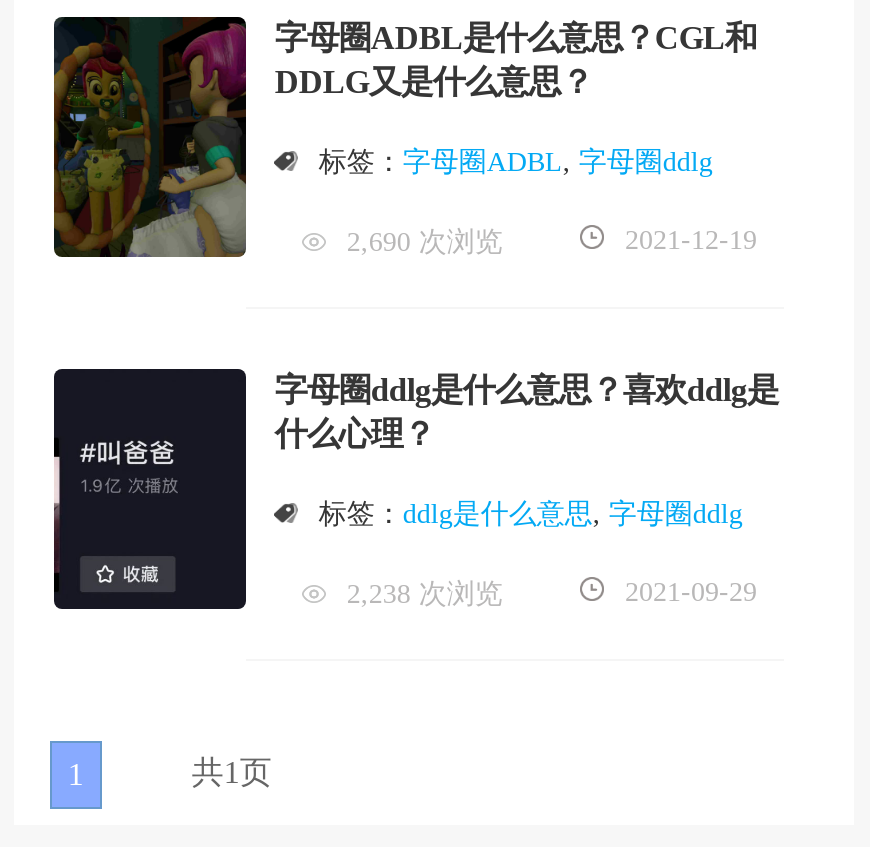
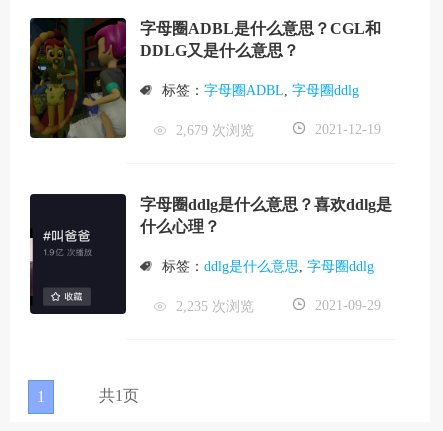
[347,228,503,258] 2,690 次浏览 -> [176,123,254,138] 2,679 次浏览
[347,580,503,610] 2,238 次浏览 -> [176,299,254,314] 2,235 次浏览

